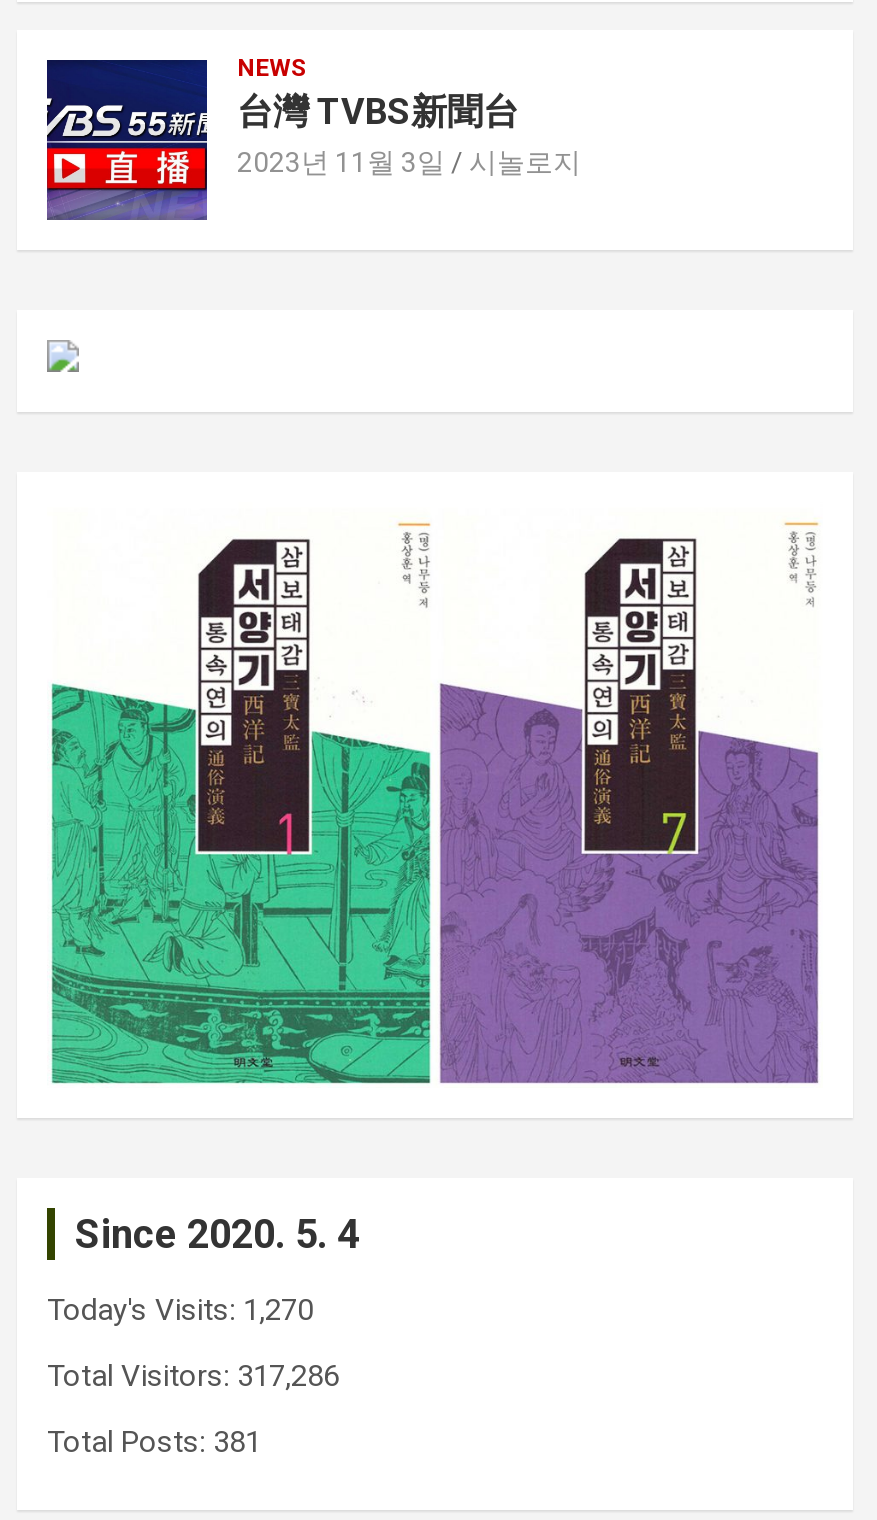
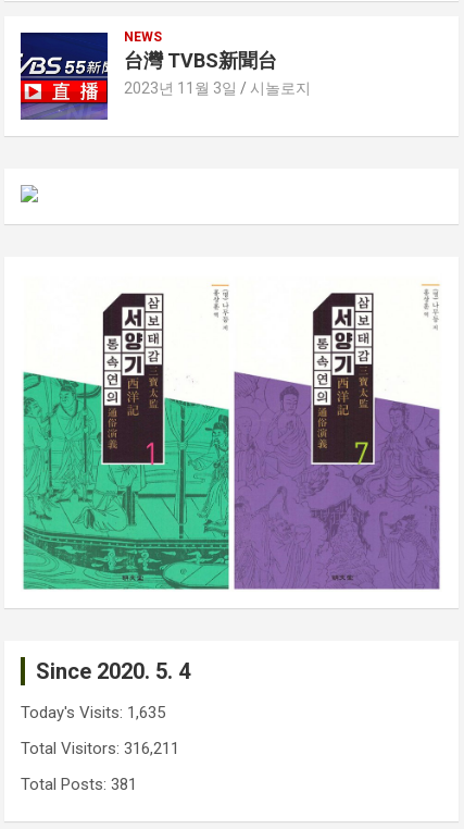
[47,1292,313,1328] Today's Visits: 1,270 -> [21,703,165,722] Today's Visits: 1,635
[47,1358,339,1394] Total Visitors: 317,286 -> [21,739,179,758] Total Visitors: 316,211

